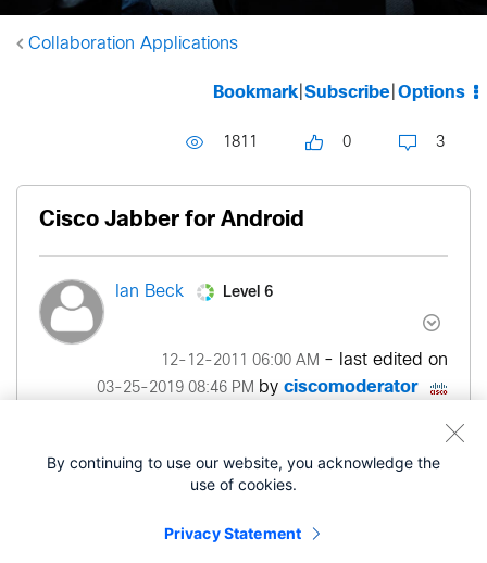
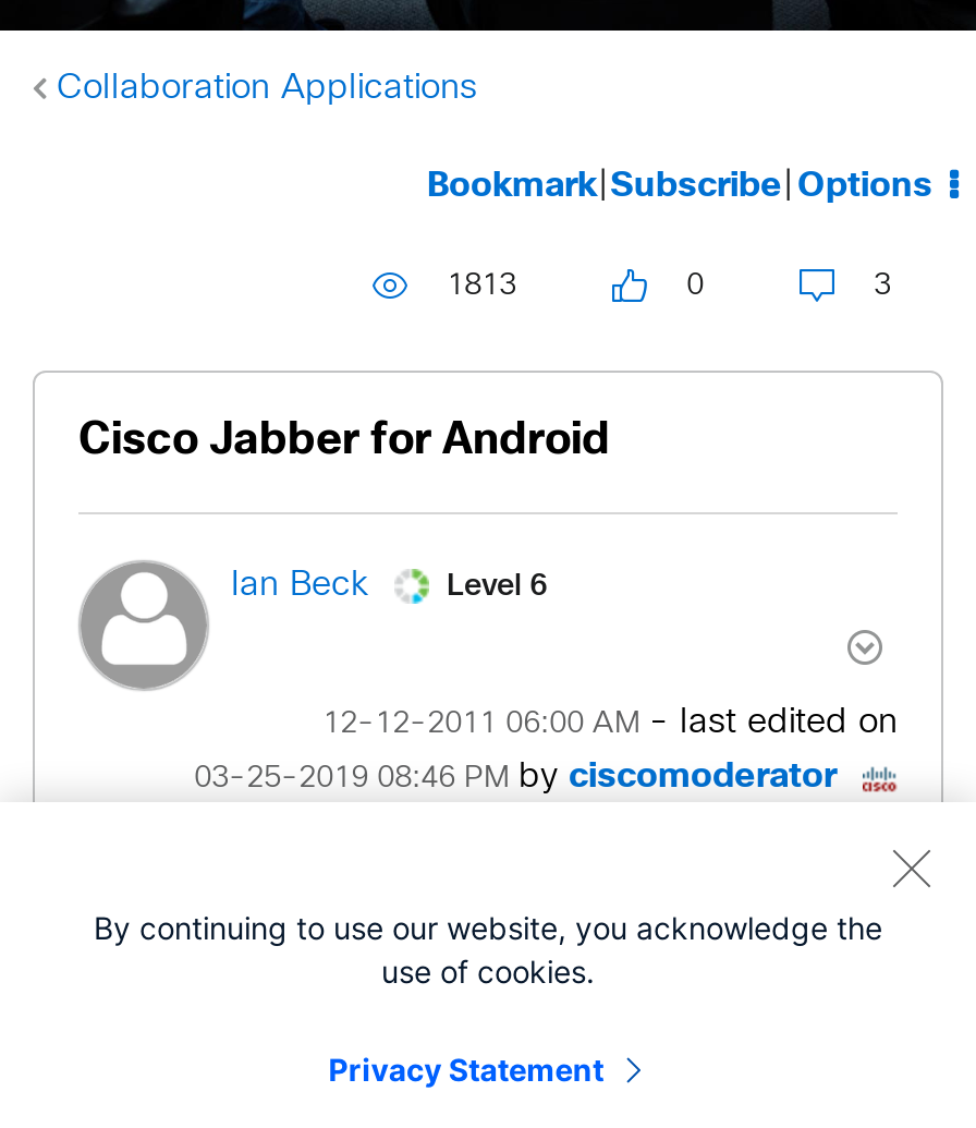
[223,136,258,150] 1811 -> [447,272,516,301] 1813

